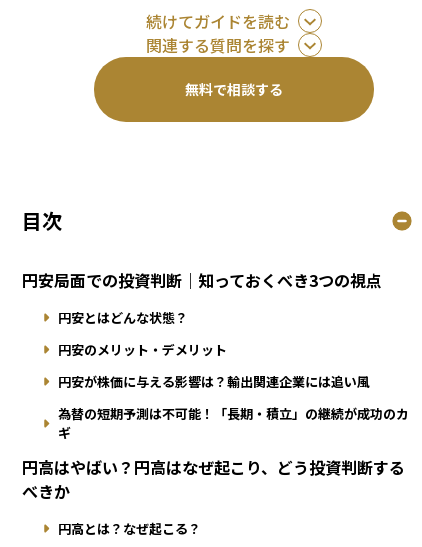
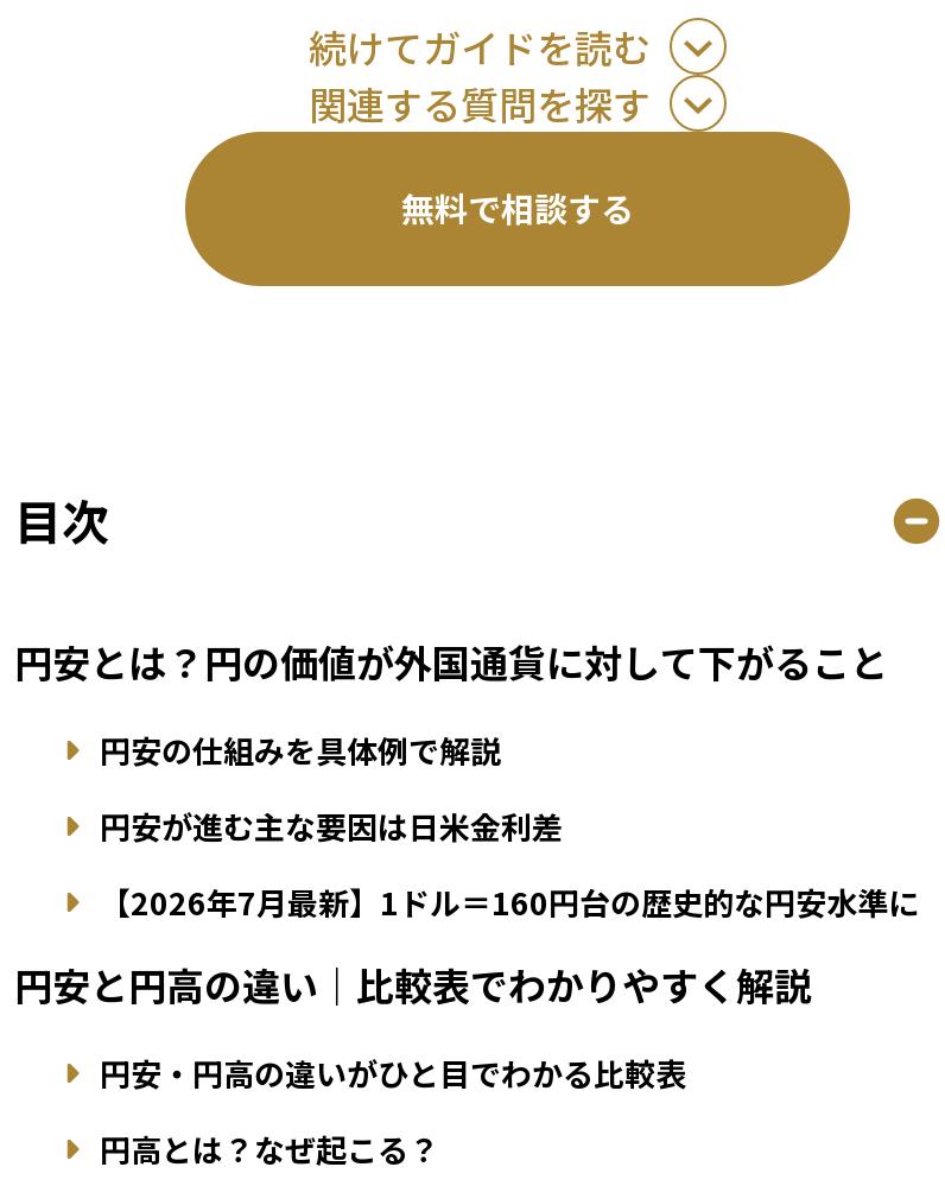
[22,268,382,292] 円安局面での投資判断｜知っておくべき3つの視点 -> [14,633,888,690] 円安とは？円の価値が外国通貨に対して下がること
[58,308,188,327] 円安とはどんな状態？ -> [100,728,501,774] 円安の仕組みを具体例で解説
[58,340,227,359] 円安のメリット・デメリット -> [100,804,563,850] 円安が進む主な要因は日米金利差
[58,372,370,391] 円安が株価に与える影響は？輸出関連企業には追い風 -> [100,880,919,926] 【2026年7月最新】1ドル＝160円台の歴史的な円安水準に
[58,404,409,442] 為替の短期予測は不可能！「長期・積立」の継続が成功のカ | ギ -> [14,956,812,1013] 円安と円高の違い｜比較表でわかりやすく解説
[22,455,405,503] 円高はやばい？円高はなぜ起こり、どう投資判断する | べきか -> [100,1051,686,1096] 円安・円高の違いがひと目でわかる比較表

